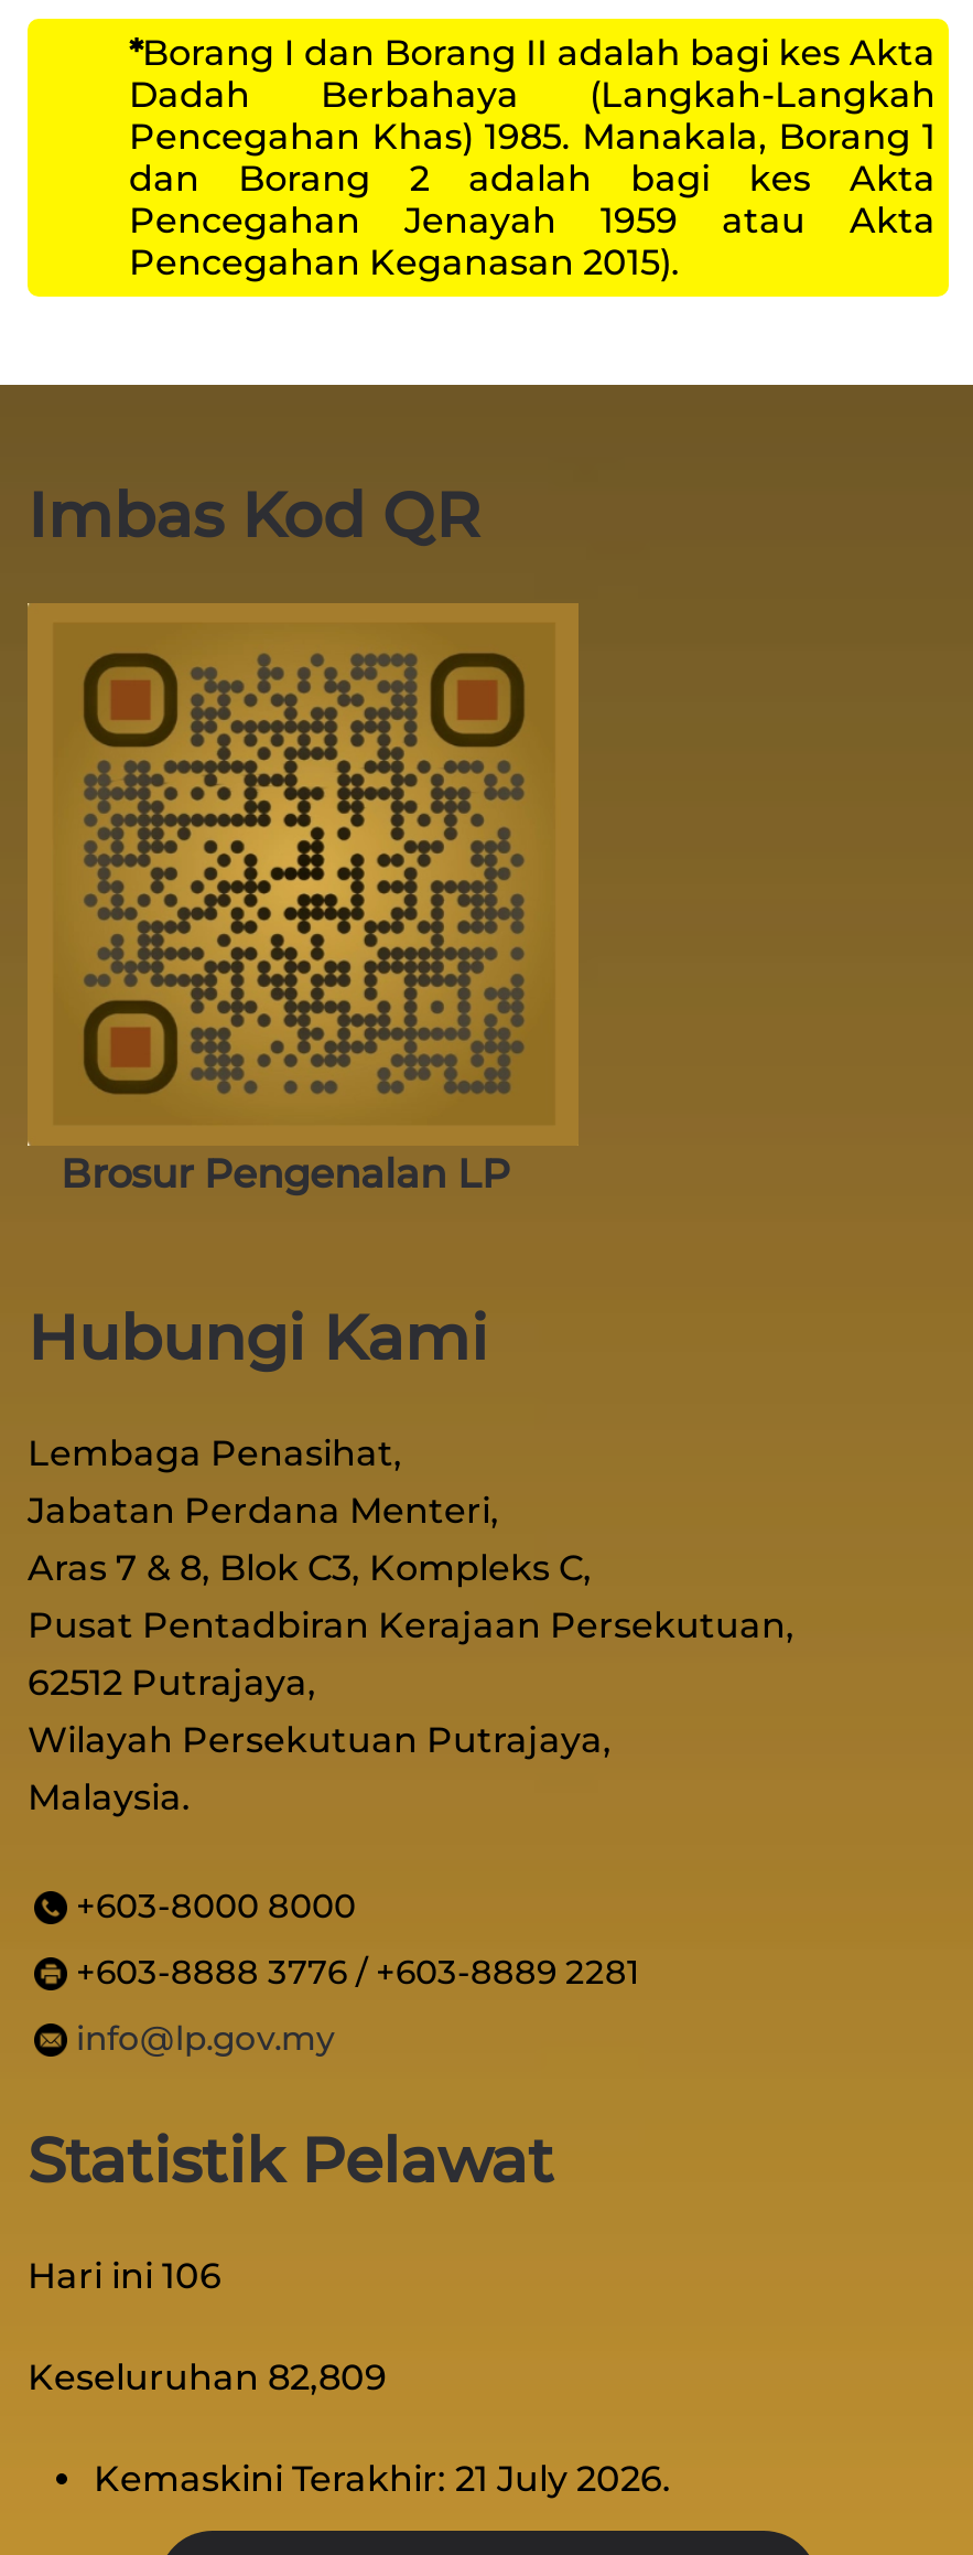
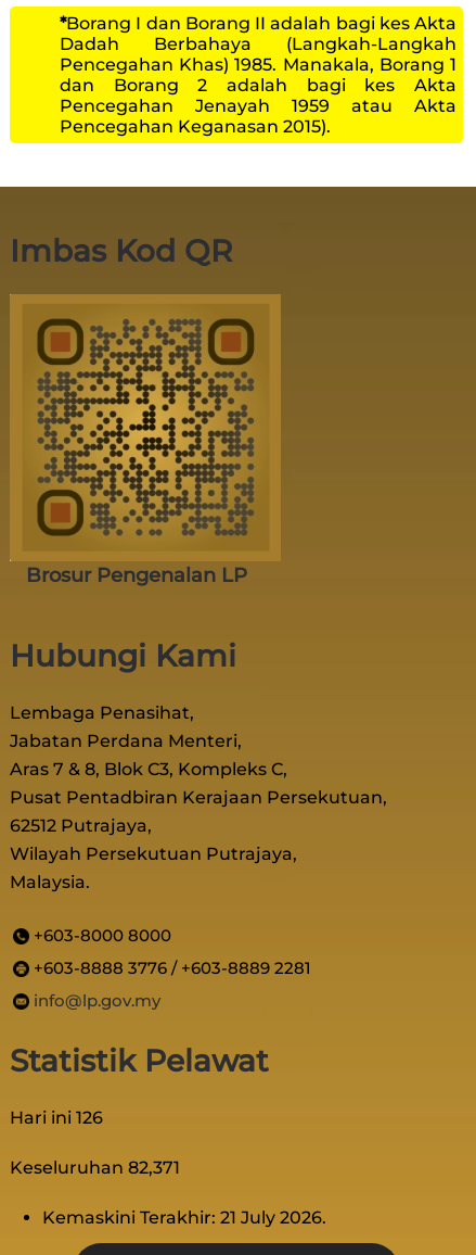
[28,2255,221,2297] Hari ini 106 -> [10,1107,103,1128] Hari ini 126
[28,2356,387,2398] Keseluruhan 82,809 -> [10,1157,180,1178] Keseluruhan 82,371

